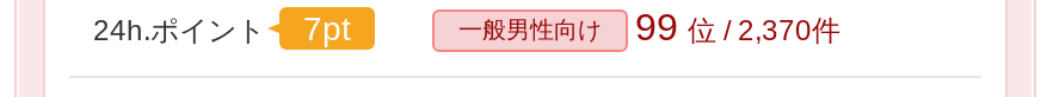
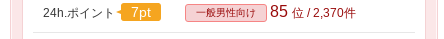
[458,8,840,48] 一般男性向け 99位 / 2,370件 -> [196,3,356,20] 一般男性向け 85位 / 2,370件

